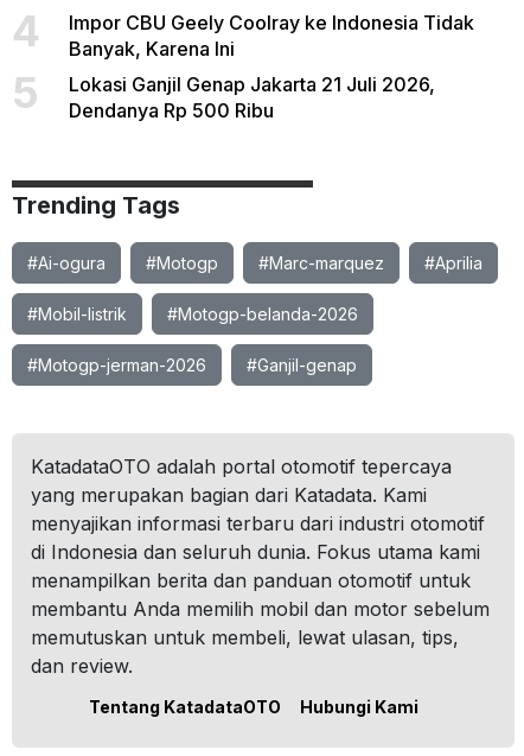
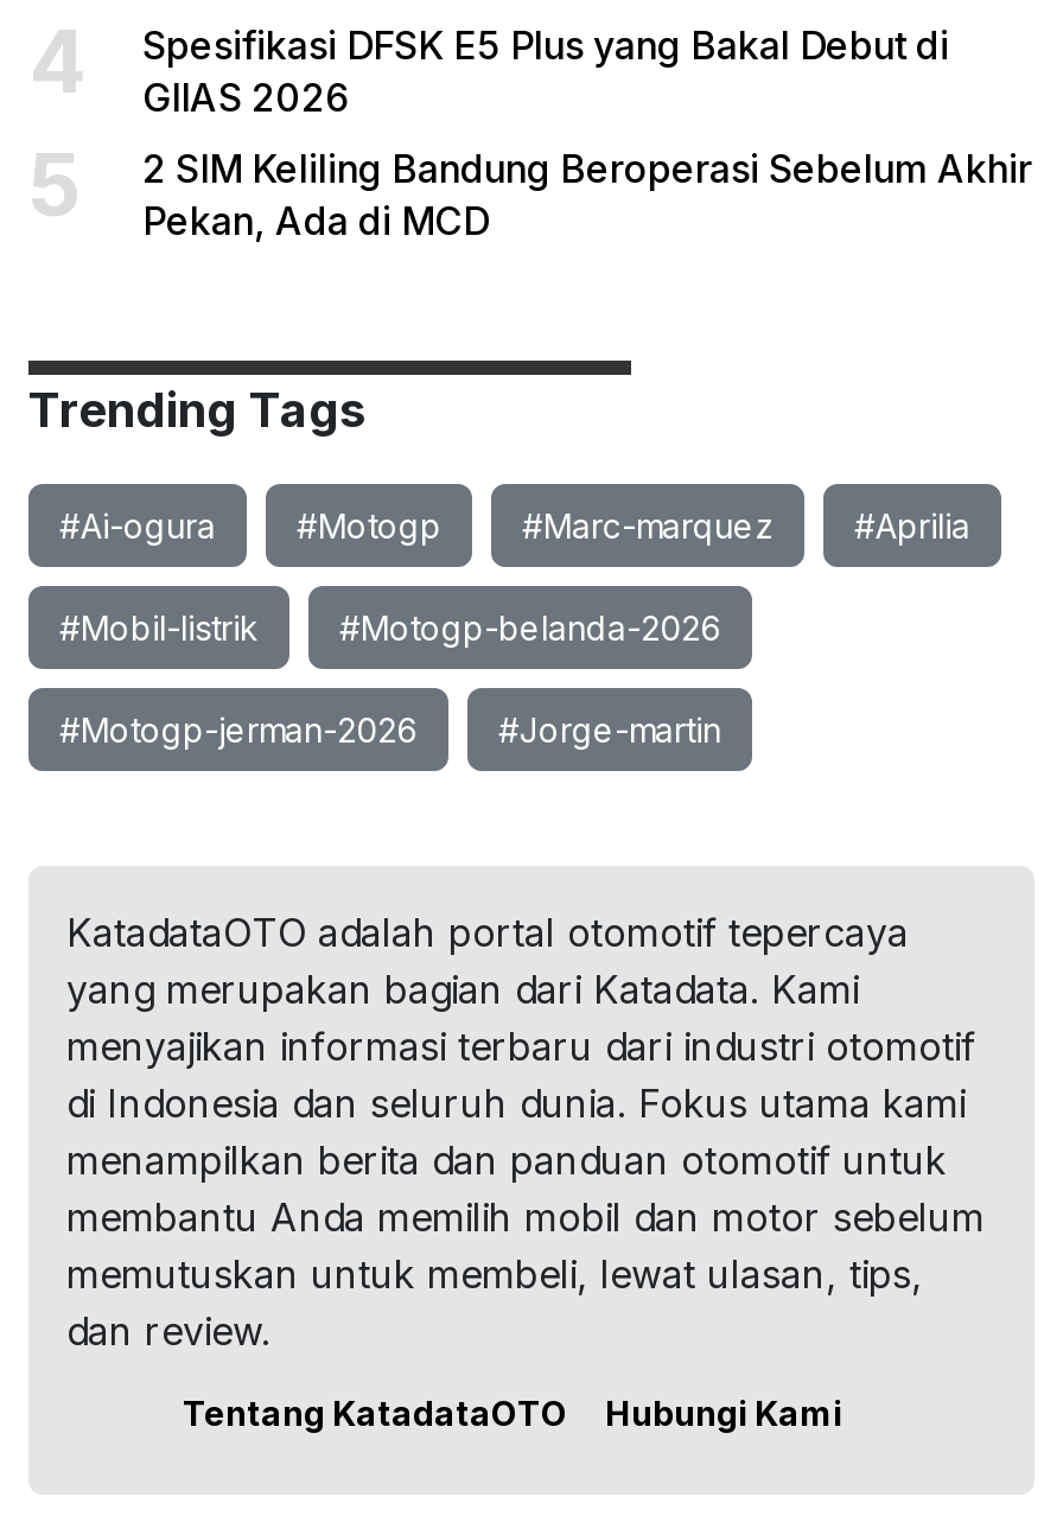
[69,11,474,61] Impor CBU Geely Coolray ke Indonesia Tidak | Banyak, Karena Ini -> [142,21,949,121] Spesifikasi DFSK E5 Plus yang Bakal Debut di | GIIAS 2026
[69,72,435,122] Lokasi Ganjil Genap Jakarta 21 Juli 2026, | Dendanya Rp 500 Ribu -> [142,145,1032,244] 2 SIM Keliling Bandung Beroperasi Sebelum Akhir | Pekan, Ada di MCD
[247,355,357,375] #Ganjil-genap -> [498,709,721,750] #Jorge-martin

